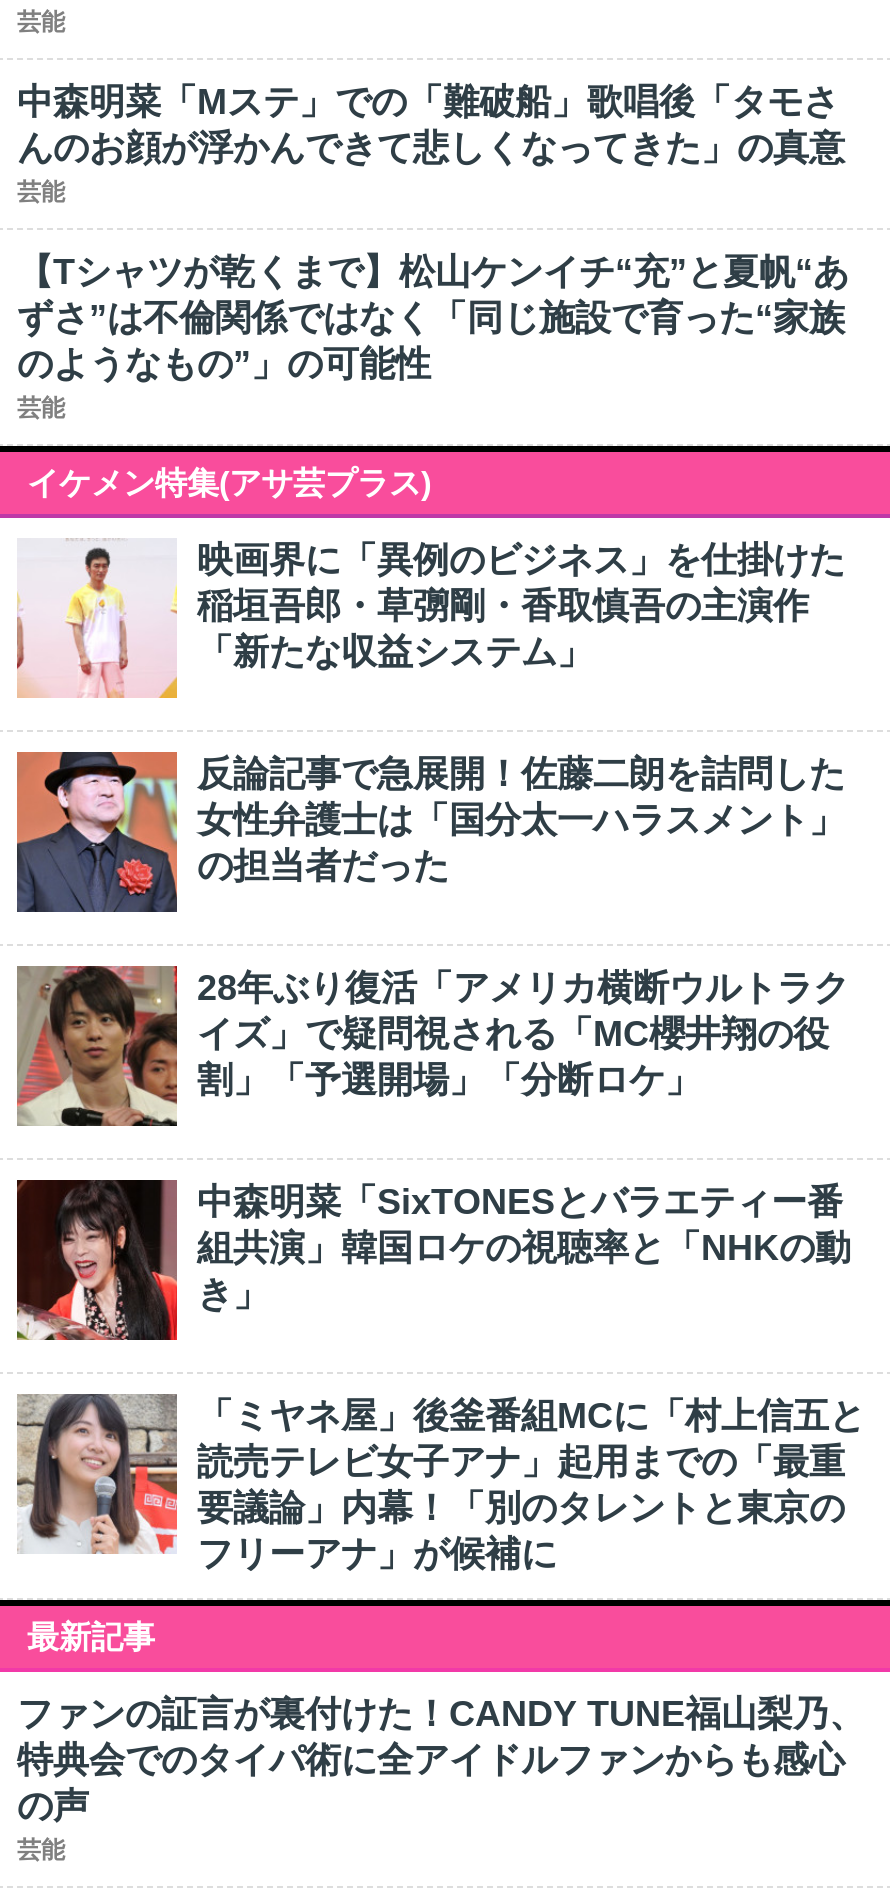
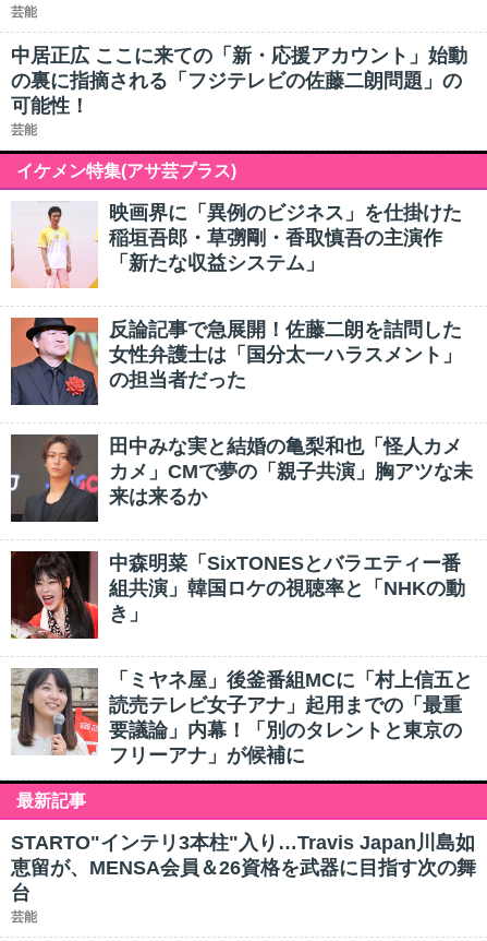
[17,82,849,384] 中森明菜「Mステ」での「難破船」歌唱後「タモさ | んのお顔が浮かんできて悲しくなってきた」の真意 | 芸能 | 【Tシャツが乾くまで】松山ケンイチ“充”と夏帆“あ | ずさ”は不倫関係ではなく「同じ施設で育った“家族 | のようなもの”」の可能性 -> [11,45,467,117] 中居正広 ここに来ての「新・応援アカウント」始動 | の裏に指摘される「フジテレビの佐藤二朗問題」の | 可能性！
[15,966,849,1128] [image] | 28年ぶり復活「アメリカ横断ウルトラク | イズ」で疑問視される「MC櫻井翔の役 | 割」「予選開場」「分断ロケ」 -> [10,434,473,523] [image] | 田中みな実と結婚の亀梨和也「怪人カメ | カメ」CMで夢の「親子共演」胸アツな未 | 来は来るか
[17,1694,865,1826] ファンの証言が裏付けた！CANDY TUNE福山梨乃、 | 特典会でのタイパ術に全アイドルファンからも感心 | の声 -> [11,832,476,904] STARTO"インテリ3本柱"入り…Travis Japan川島如 | 恵留が、MENSA会員＆26資格を武器に目指す次の舞 | 台

